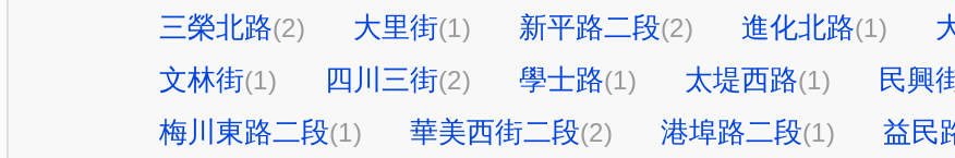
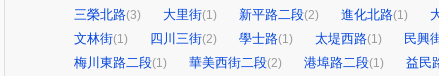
[159,11,305,44] 三榮北路(2) -> [74,7,141,22] 三榮北路(3)

